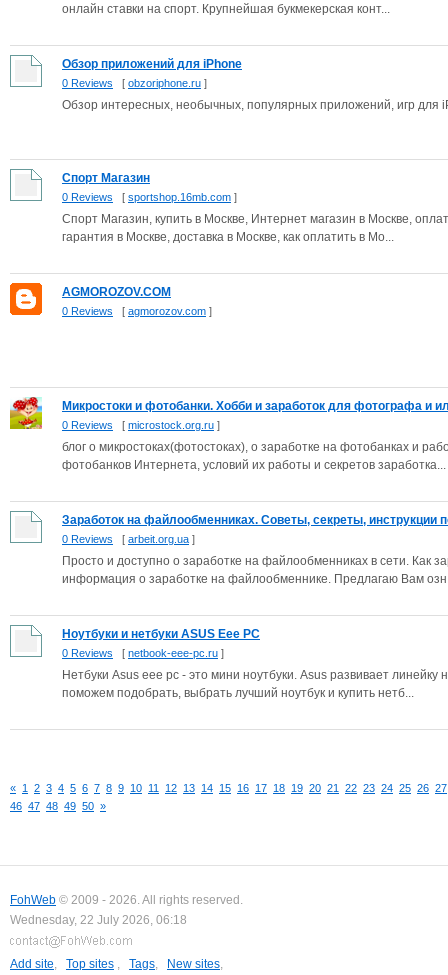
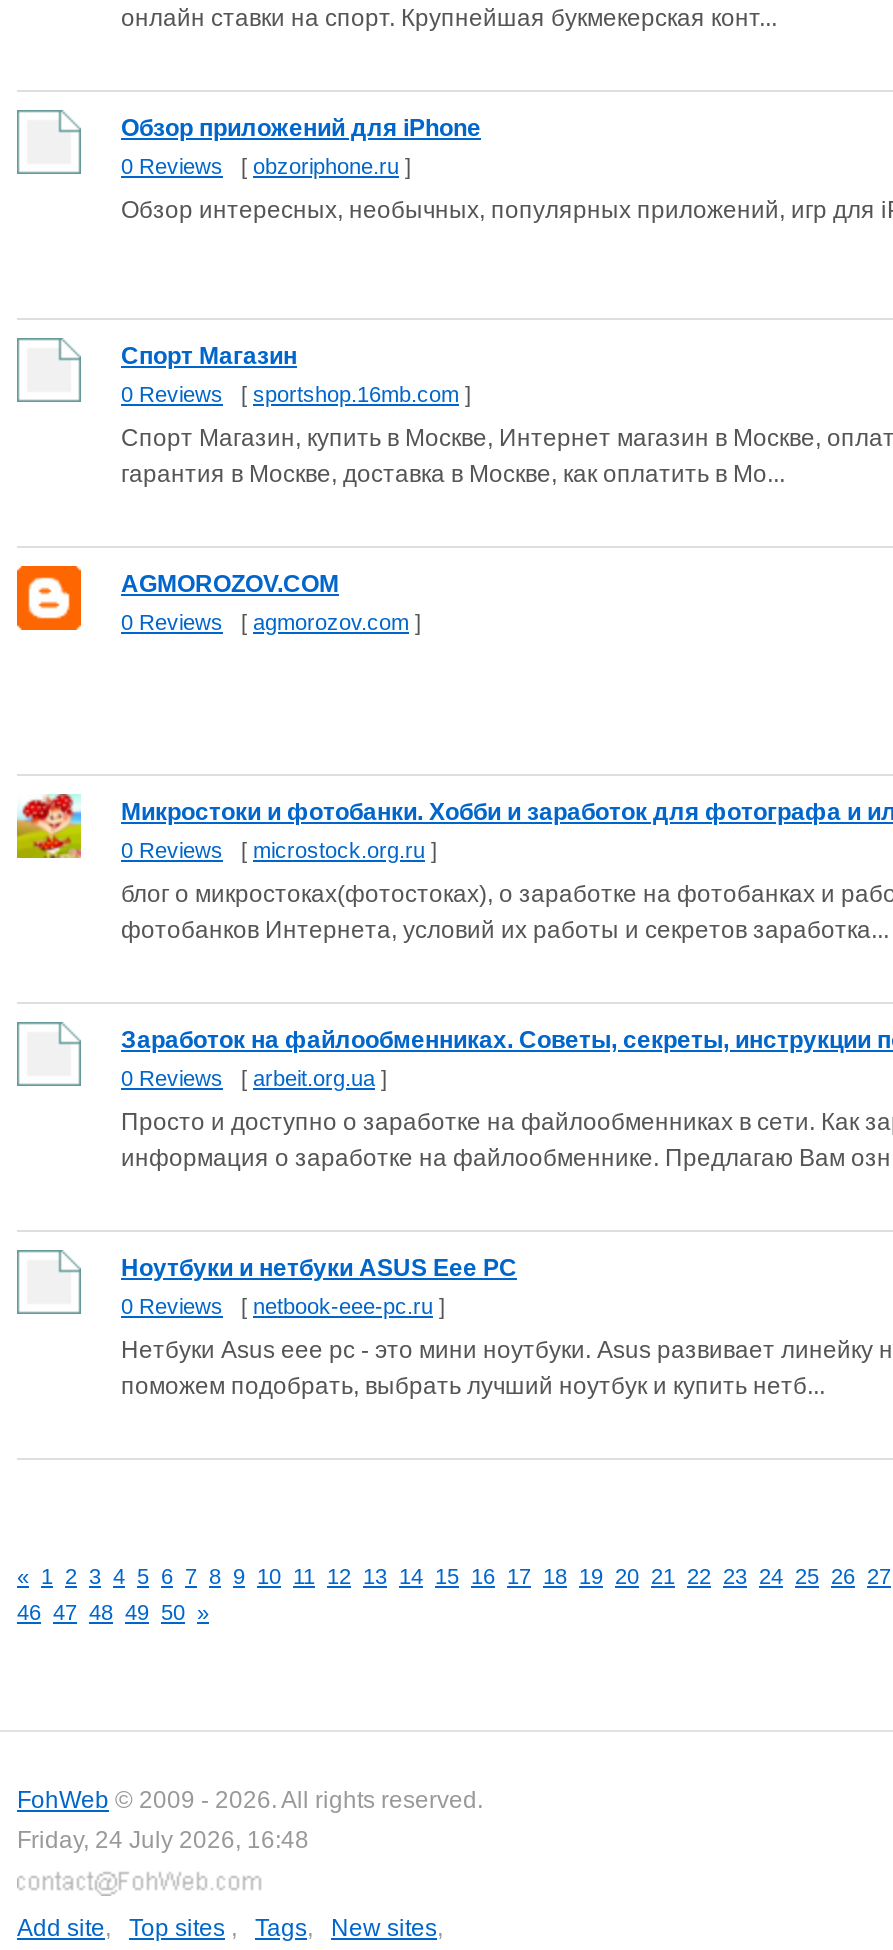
[10,913,187,927] Wednesday, 22 July 2026, 06:18 -> [17,1826,309,1854] Friday, 24 July 2026, 16:48

